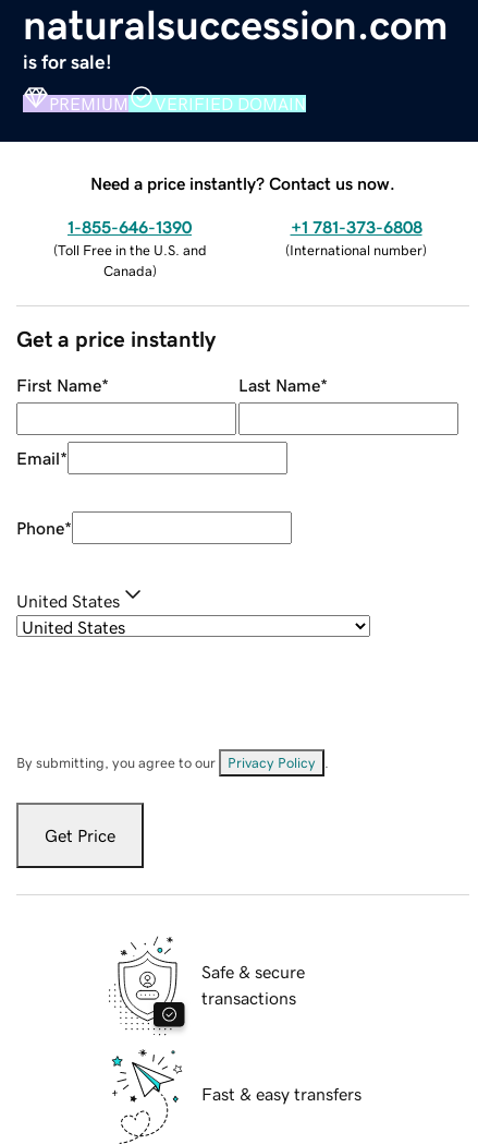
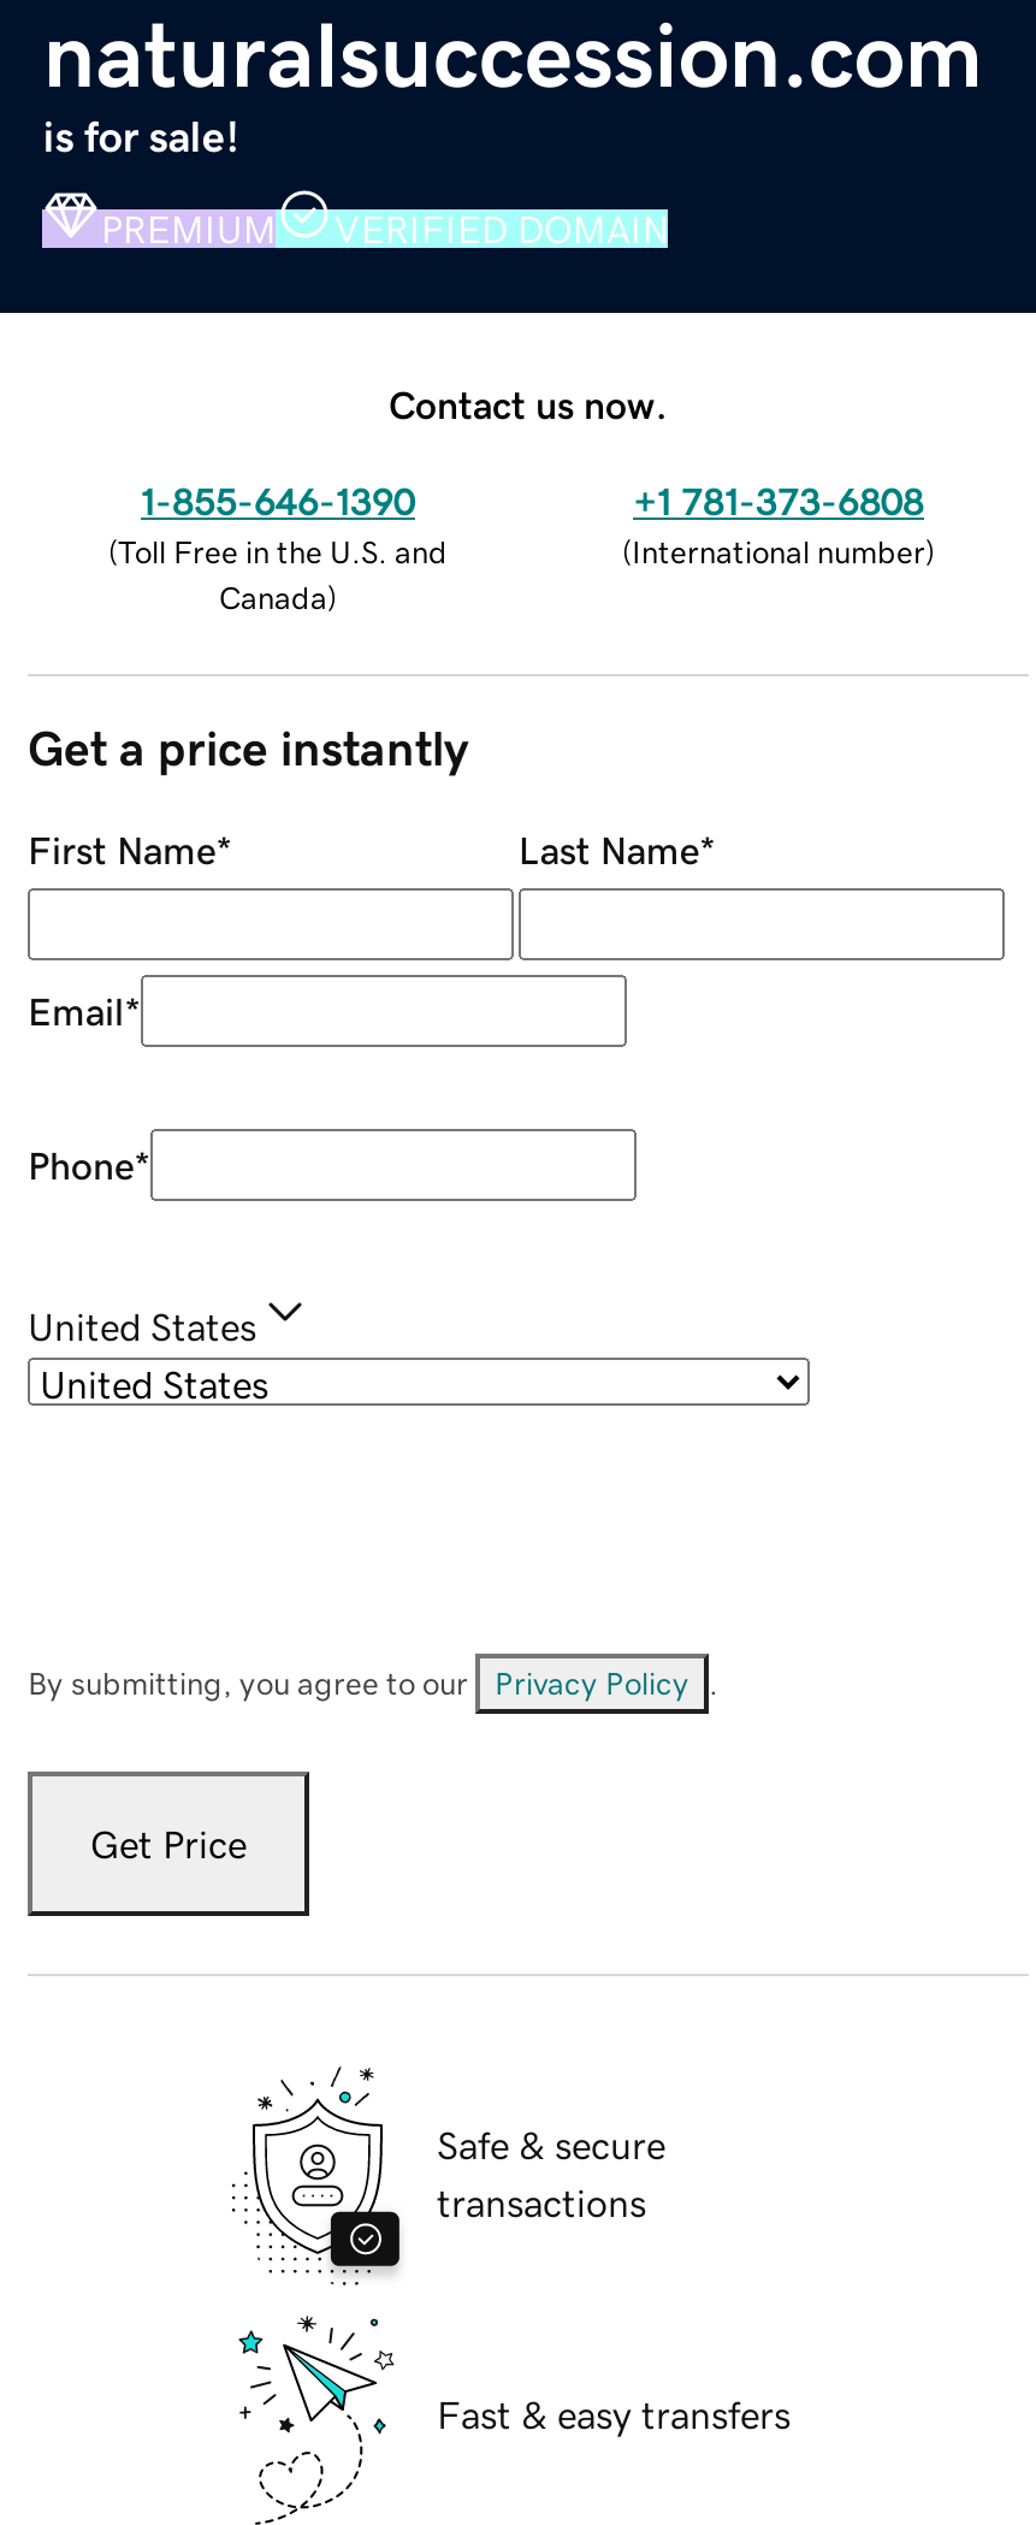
[90,174,395,192] Need a price instantly? Contact us now. -> [389,384,668,423] Contact us now.

